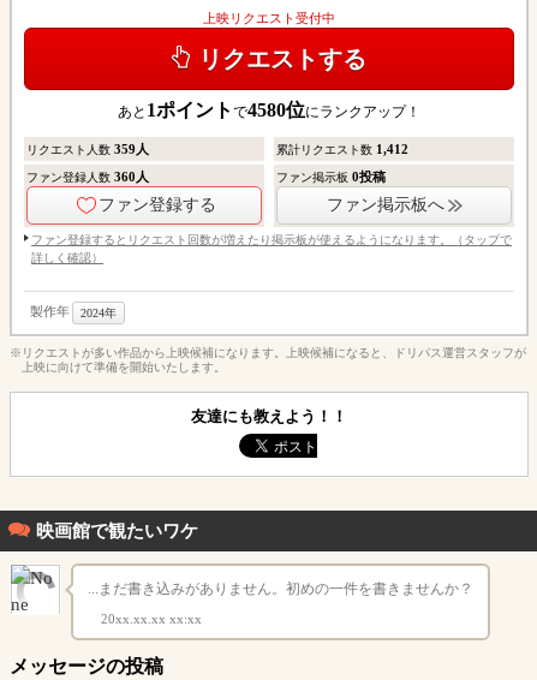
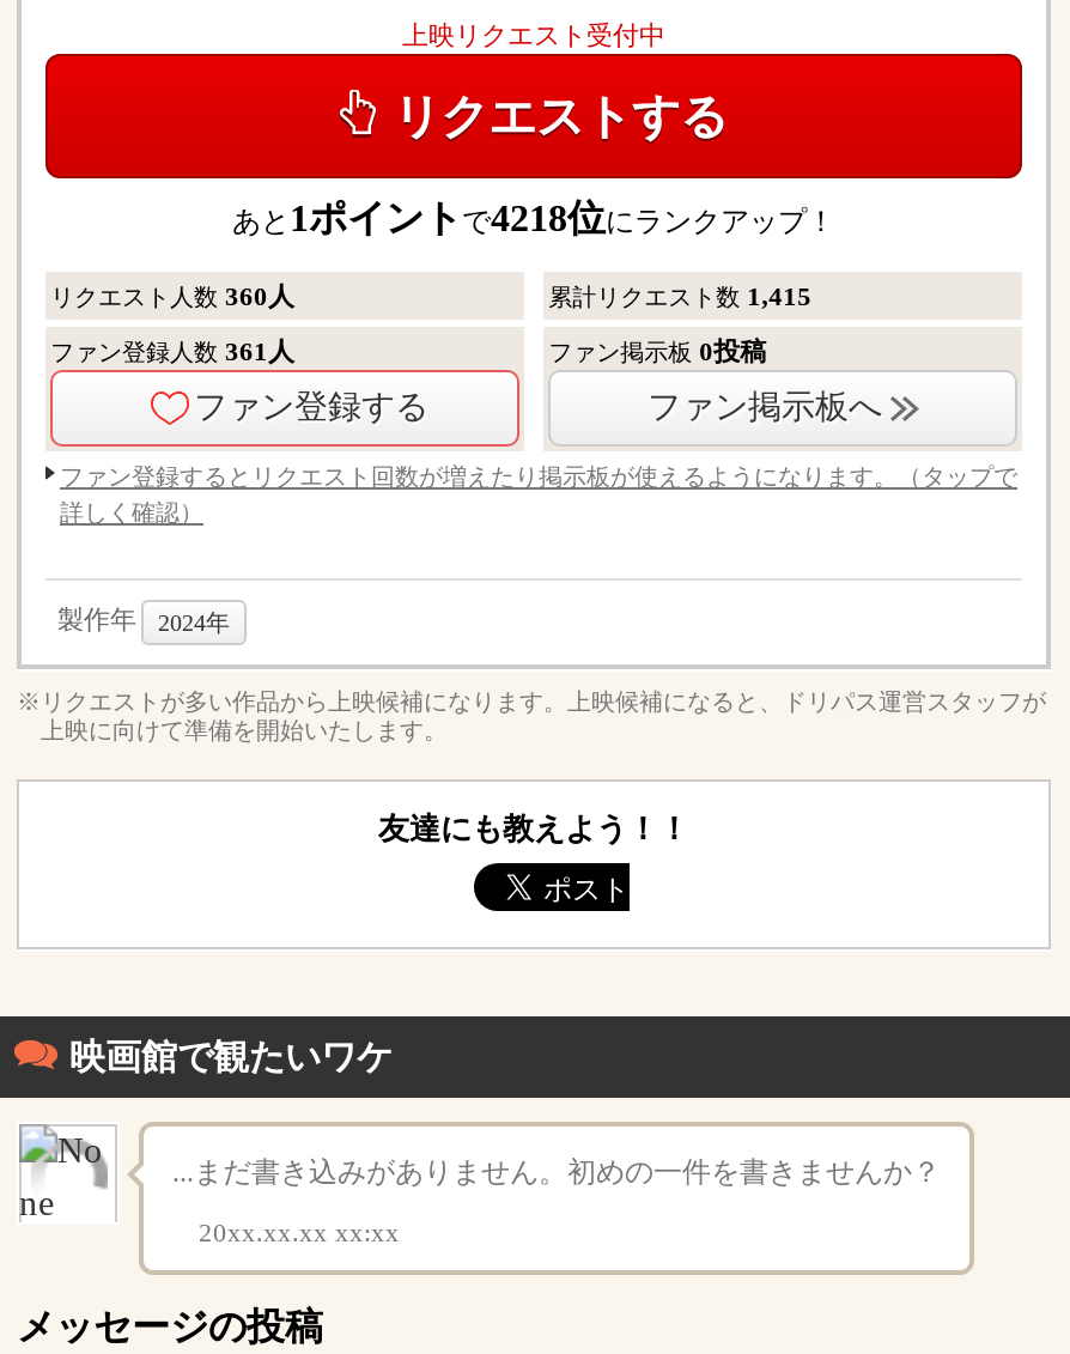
[118,100,420,120] あと1ポイントで4580位にランクアップ！ -> [232,198,835,238] あと1ポイントで4218位にランクアップ！
[26,142,149,156] リクエスト人数359人 -> [50,281,294,310] リクエスト人数360人
[276,142,409,156] 累計リクエスト数1,412 -> [548,281,812,310] 累計リクエスト数1,415
[26,169,149,184] ファン登録人数360人 -> [50,336,294,365] ファン登録人数361人

